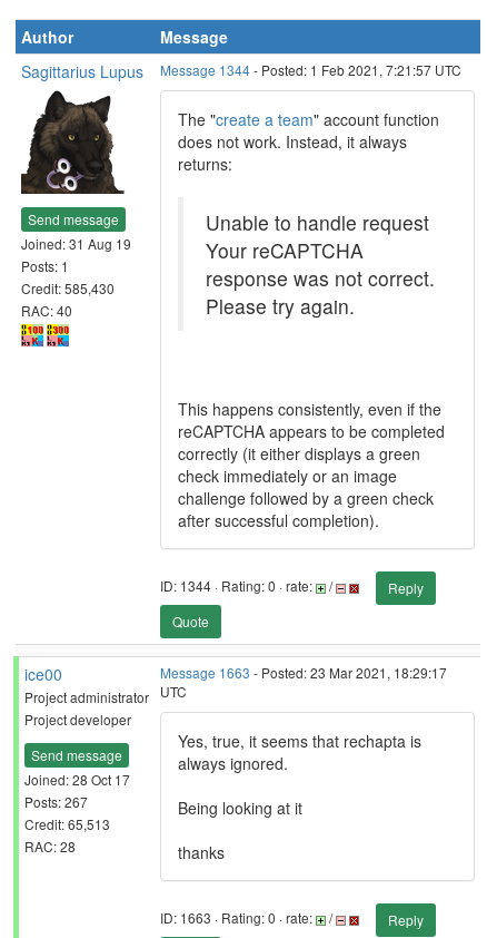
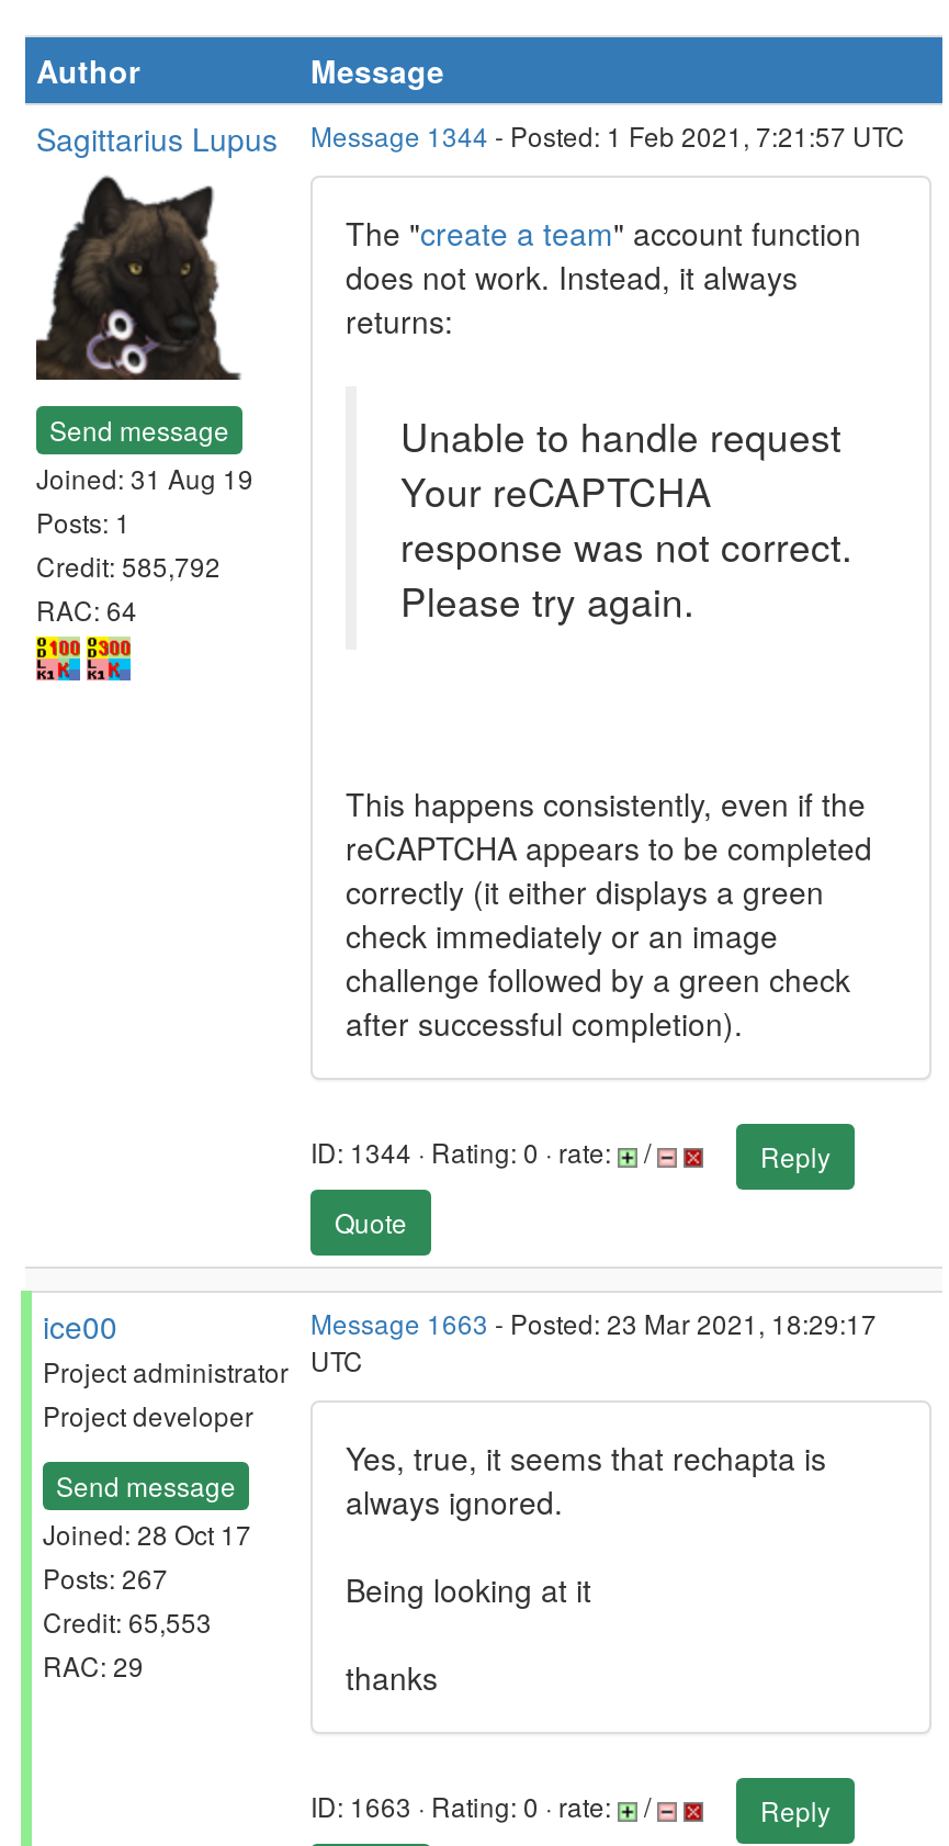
[21,278,115,297] Credit: 585,430 -> [36,546,221,584] Credit: 585,792
[21,301,72,320] RAC: 40 -> [36,590,137,628] RAC: 64
[24,814,110,833] Credit: 65,513 -> [43,1602,212,1639] Credit: 65,553
[24,837,76,855] RAC: 28 -> [43,1646,144,1683] RAC: 29

